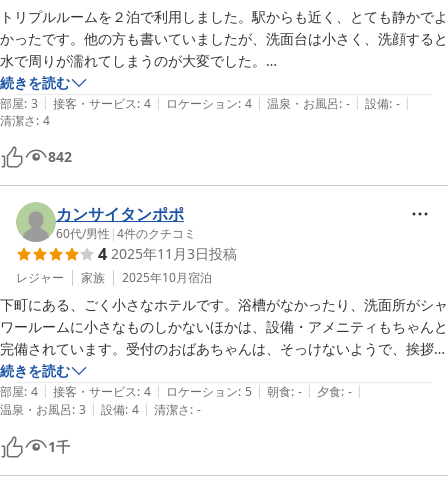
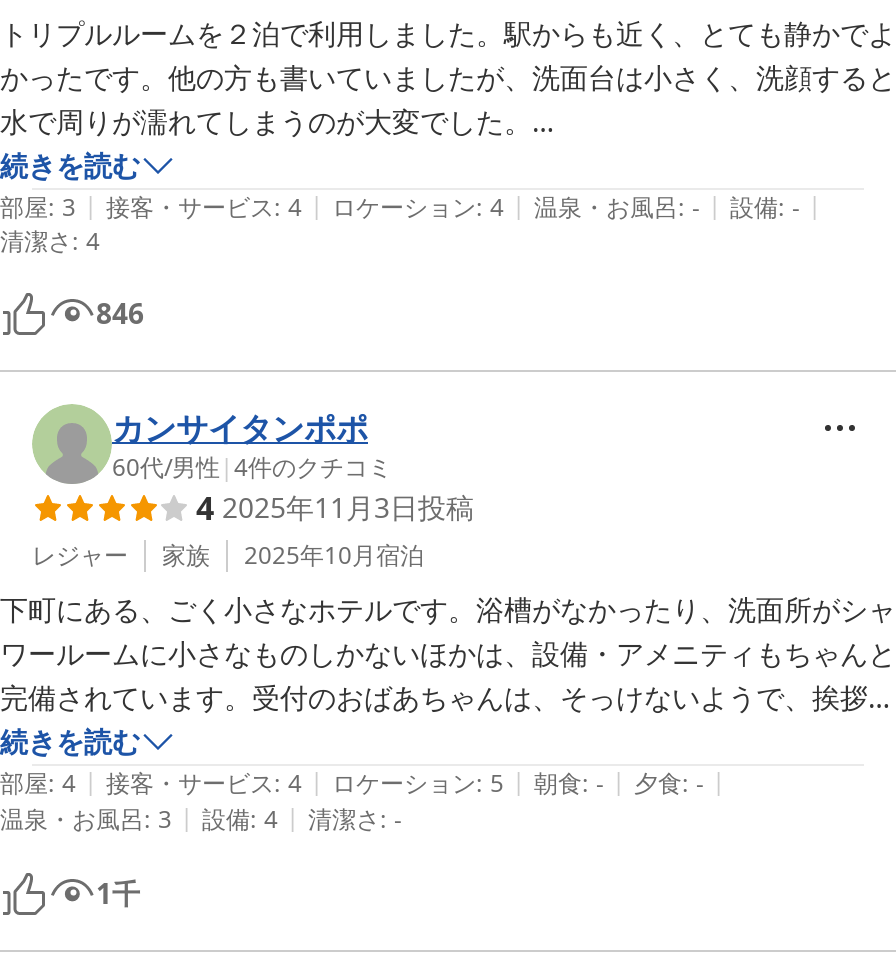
[48,147,72,166] 842 -> [96,294,144,332] 846

